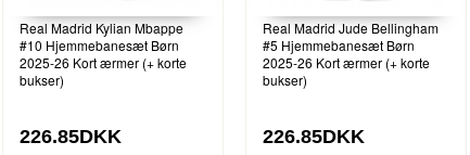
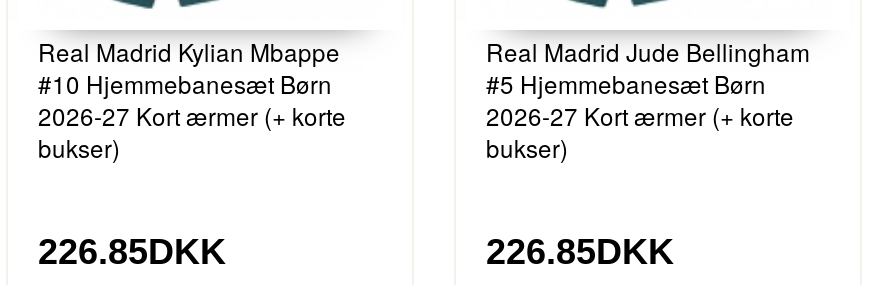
[20,54,187,72] 2025-26 Kort ærmer (+ korte -> [38,99,346,133] 2026-27 Kort ærmer (+ korte
[263,54,430,72] 2025-26 Kort ærmer (+ korte -> [486,99,794,133] 2026-27 Kort ærmer (+ korte

